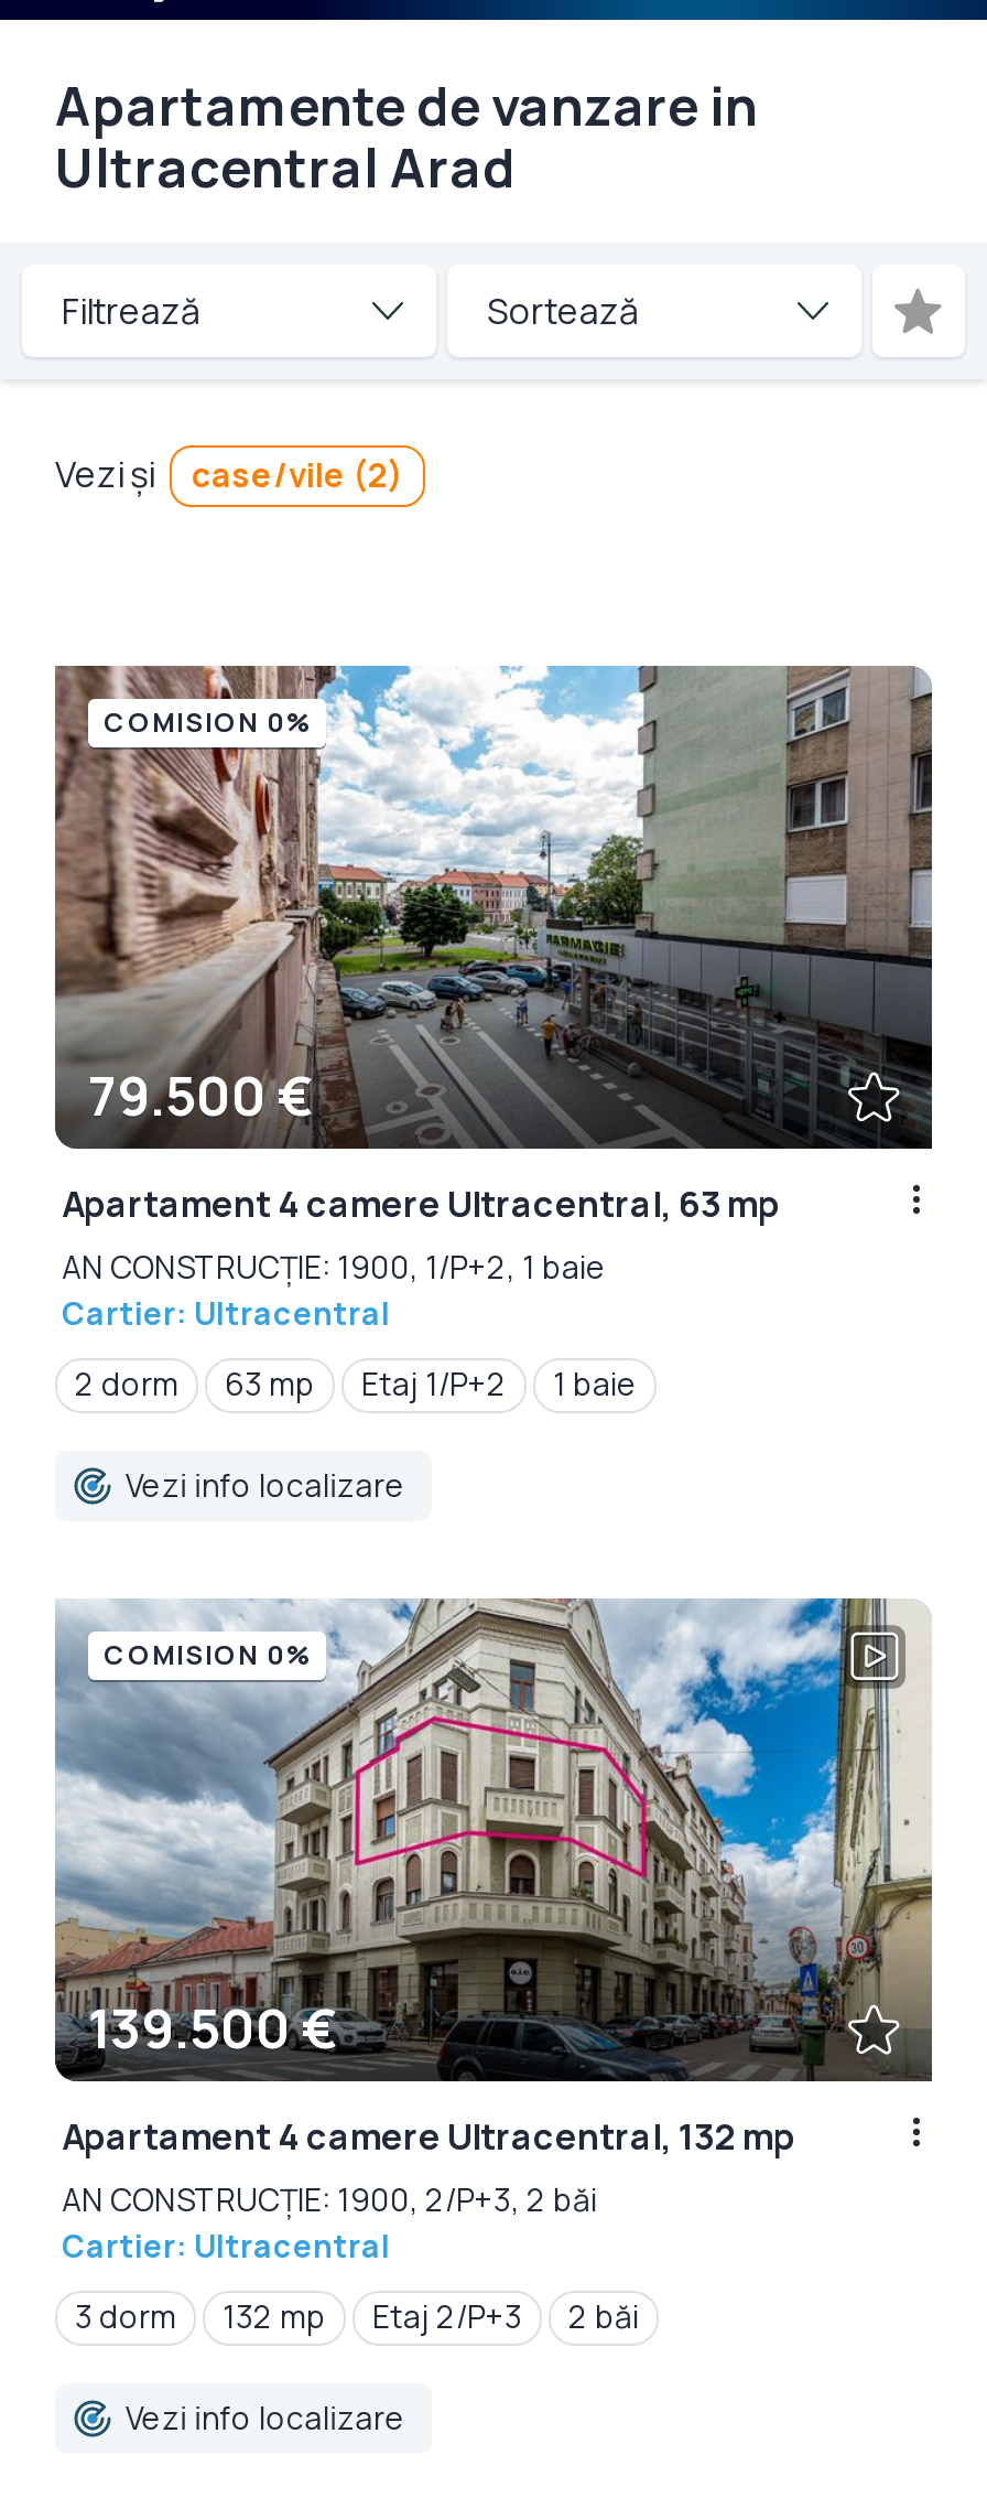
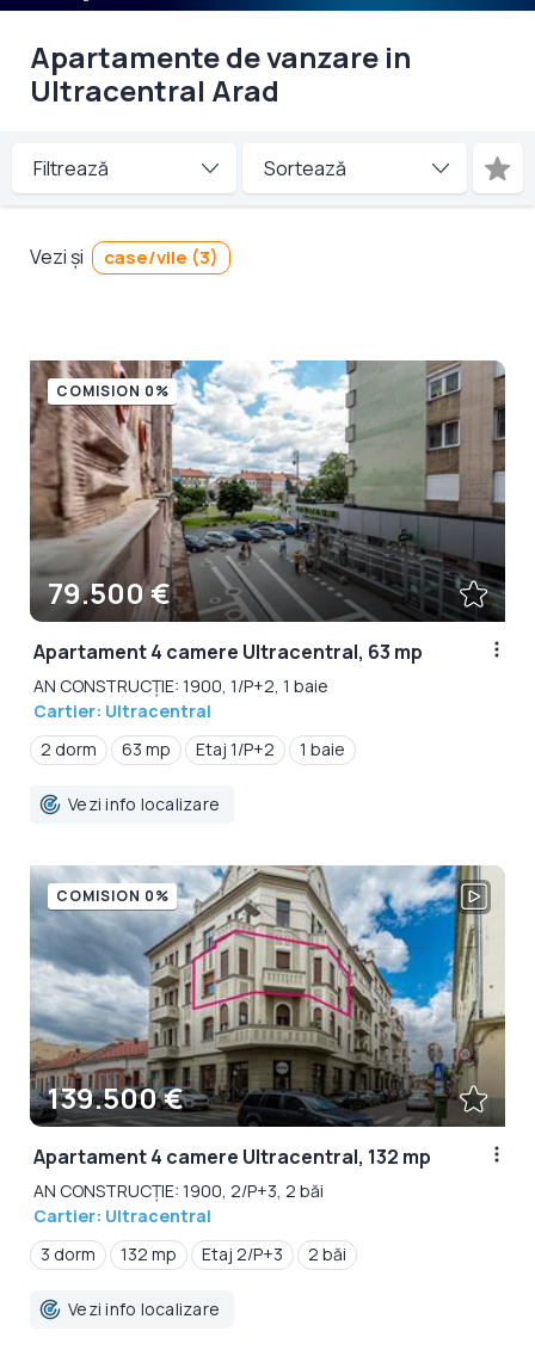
[55,450,403,498] Vezi și case/vile (2) -> [30,244,219,270] Vezi și case/vile (3)

